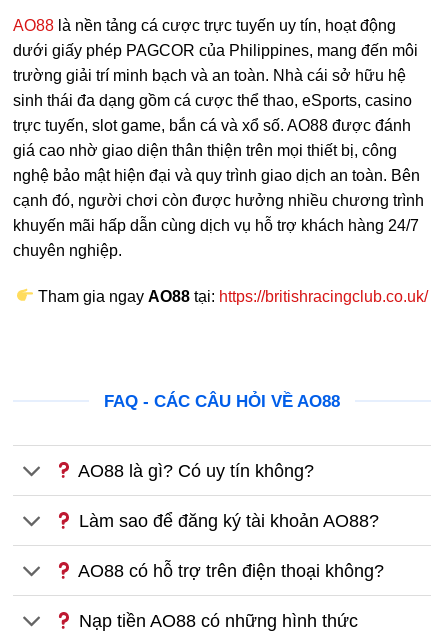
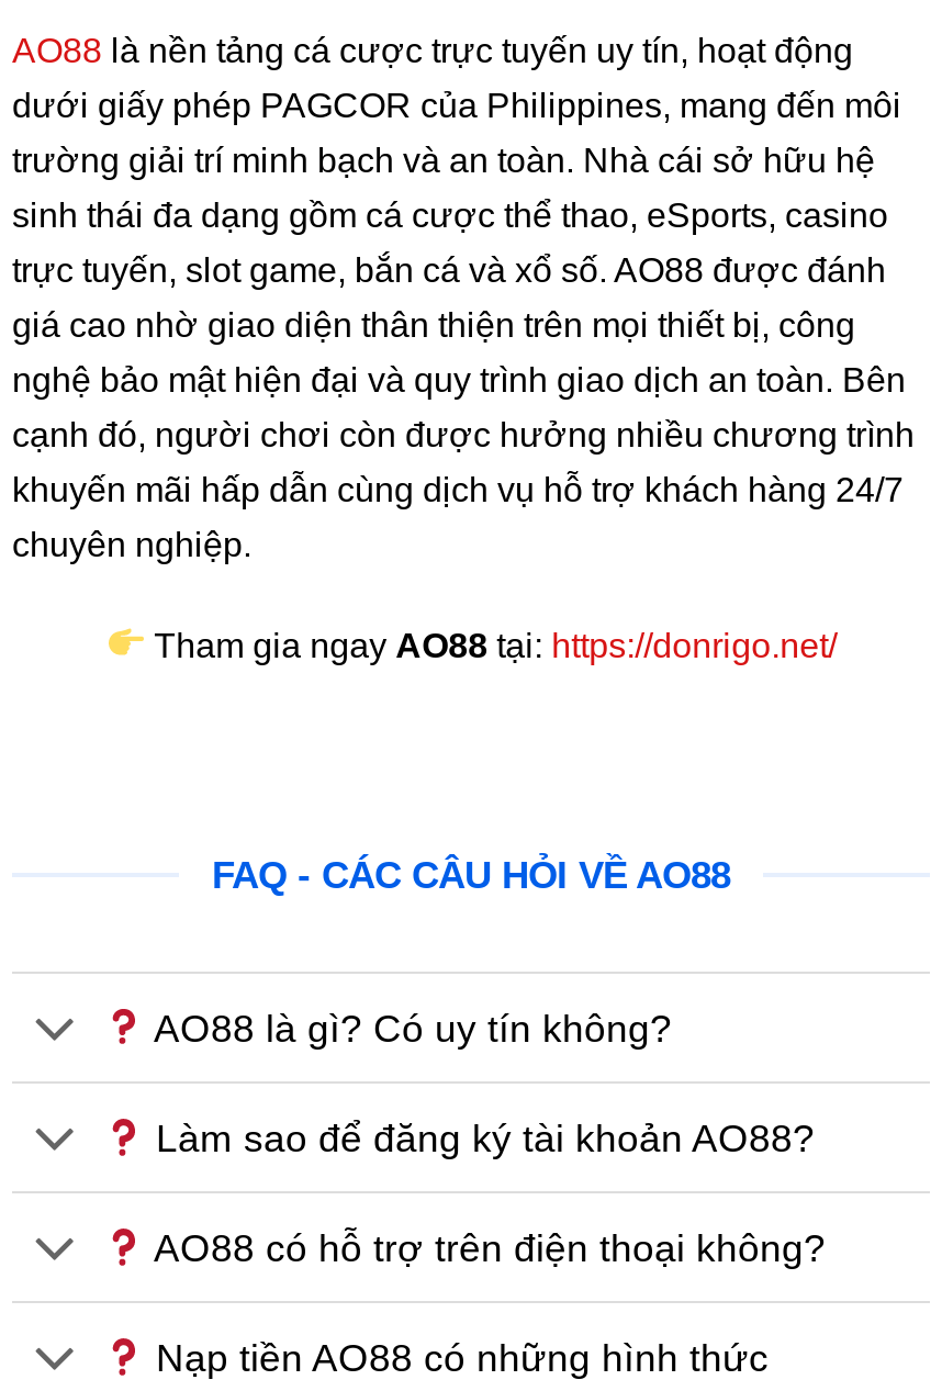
[34,288,428,305] Tham gia ngay AO88 tại: https://britishracingclub.co.uk/ -> [145,626,837,664] Tham gia ngay AO88 tại: https://donrigo.net/

